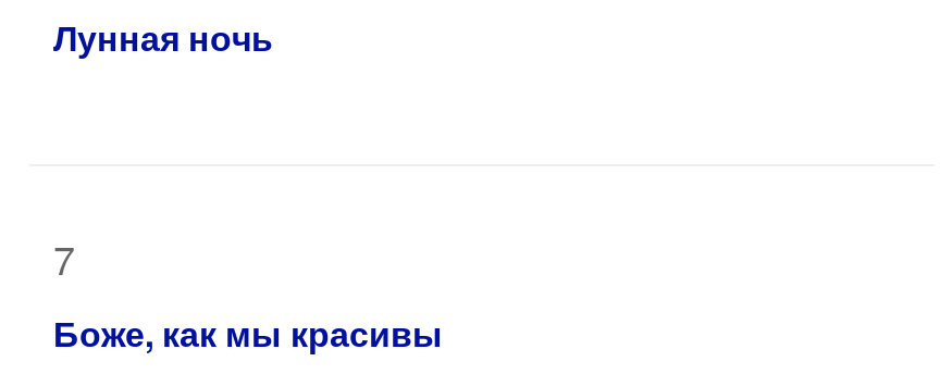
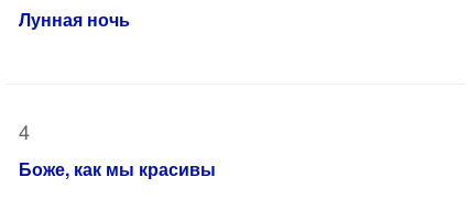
[53,228,75,285] 7 -> [19,116,30,145] 4

